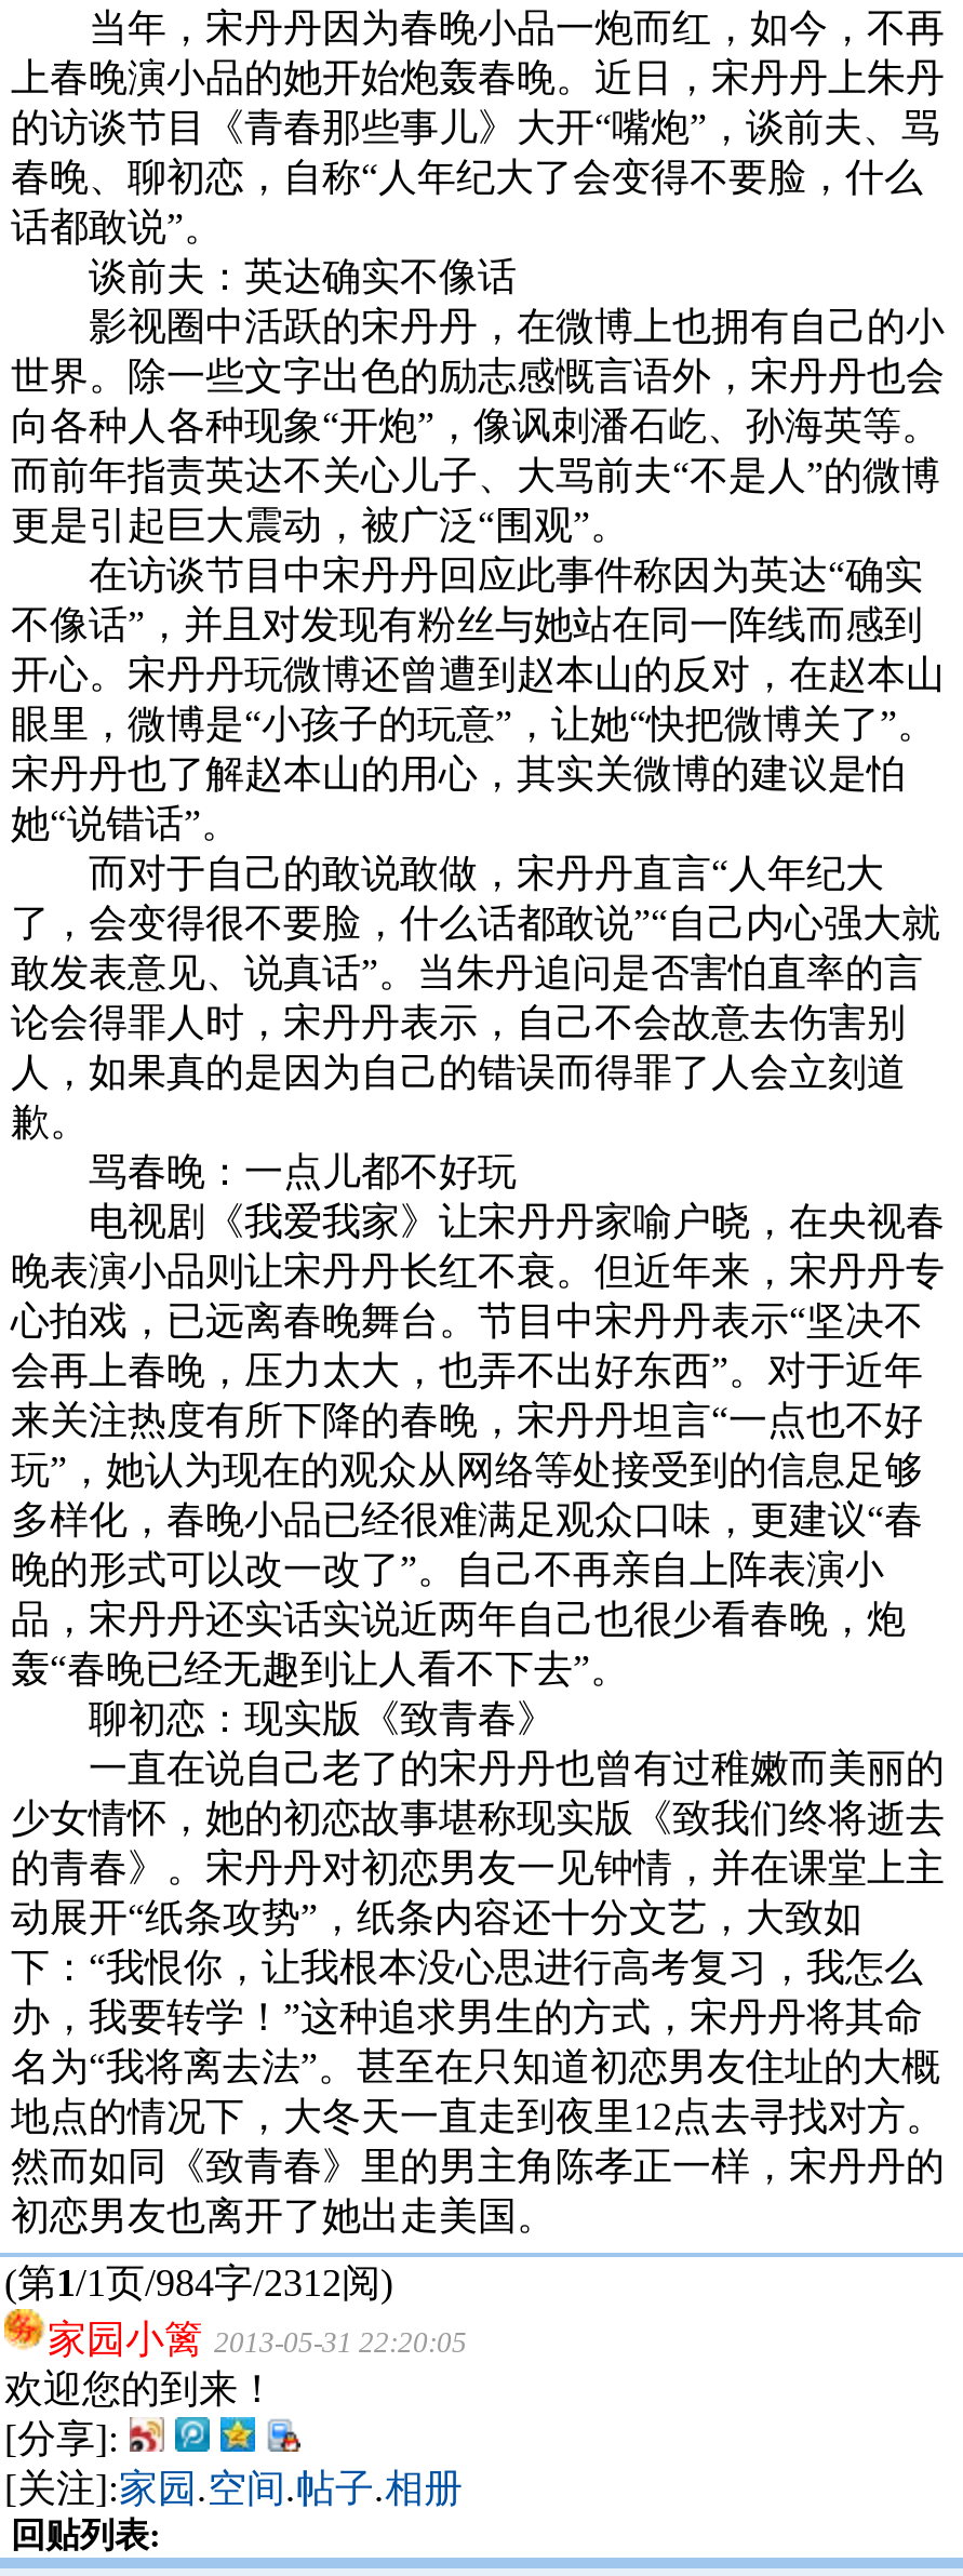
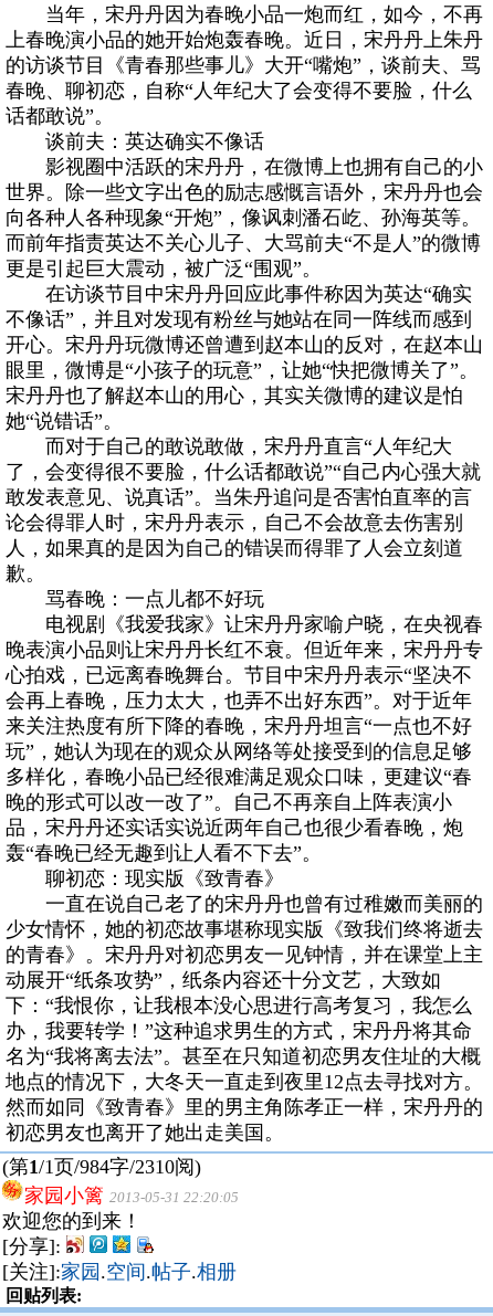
[4,2261,393,2305] (第1/1页/984字/2312阅) -> [2,1156,201,1178] (第1/1页/984字/2310阅)

